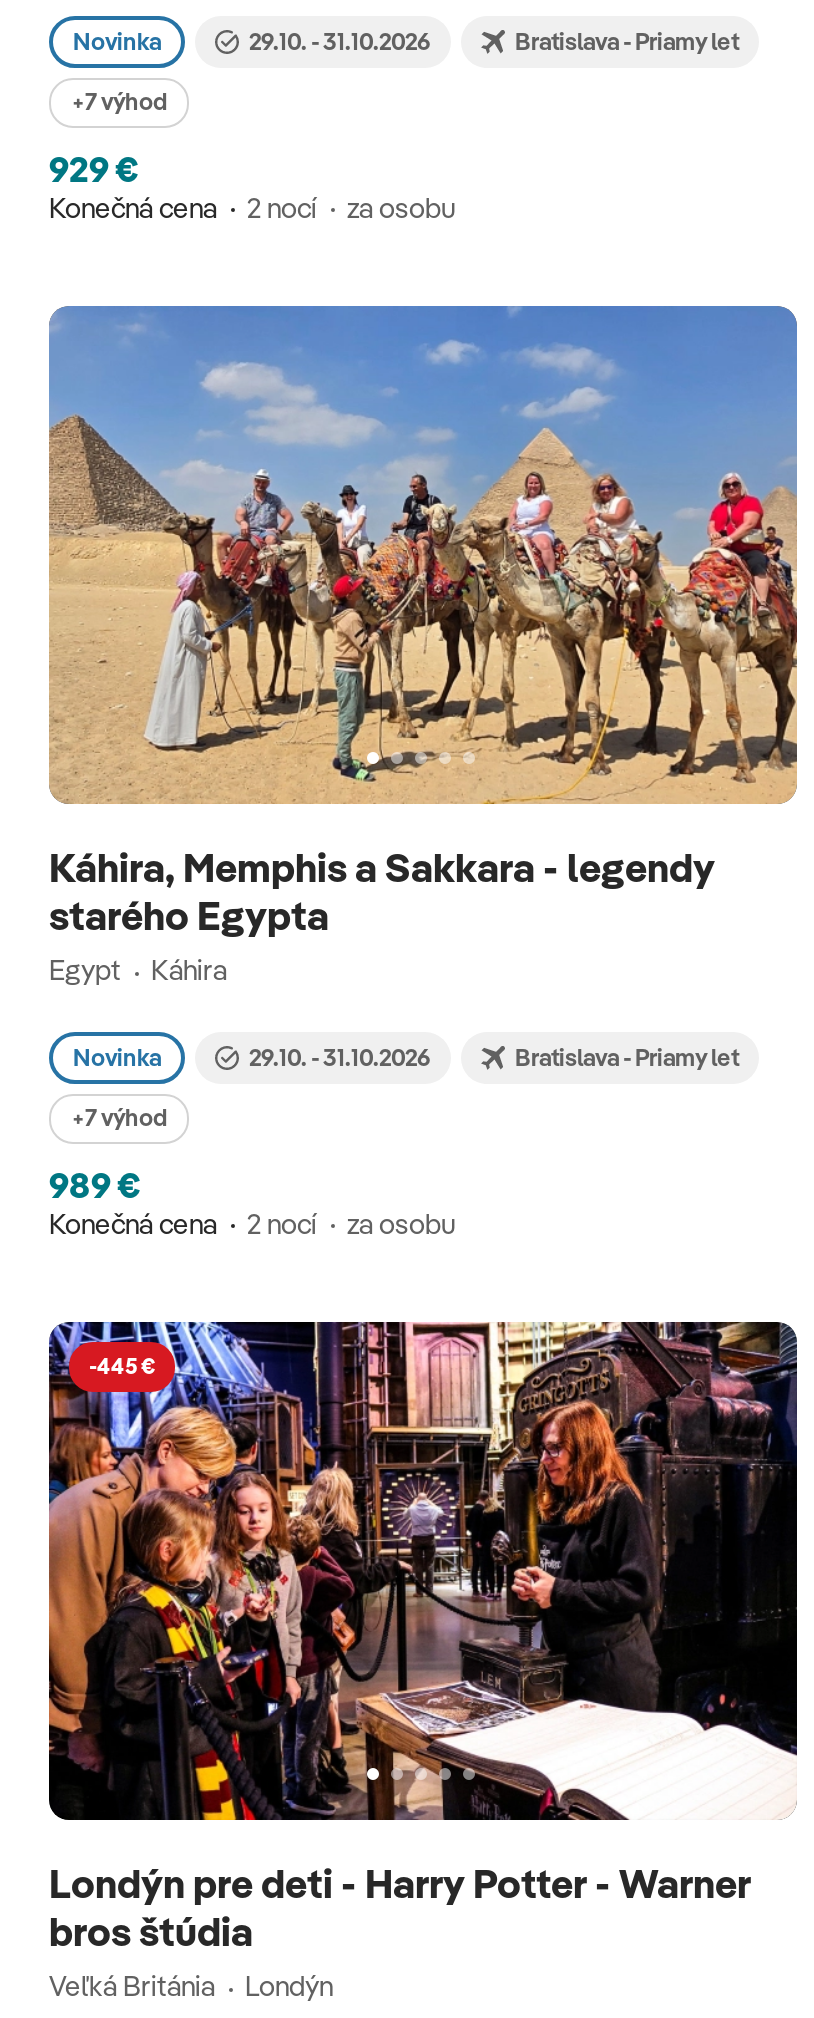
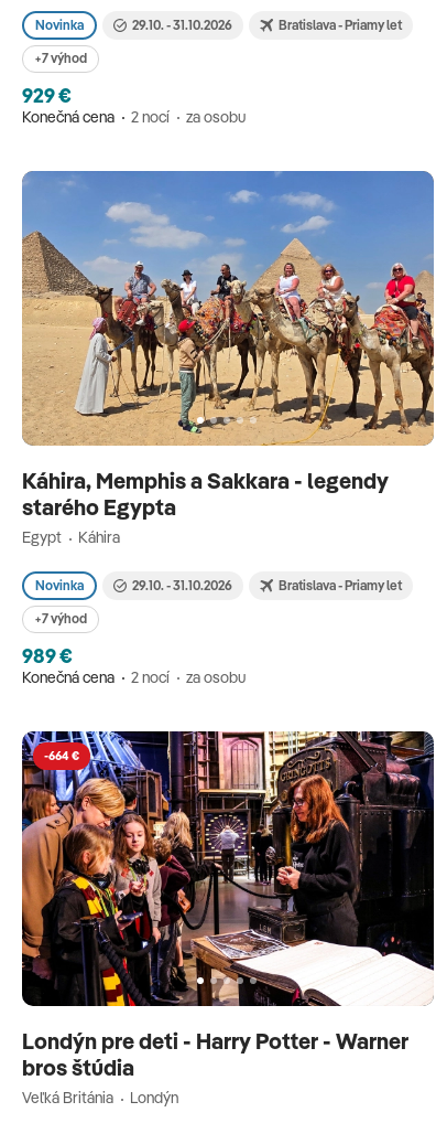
[89,1352,155,1380] -445 € -> [44,748,79,763] -664 €

